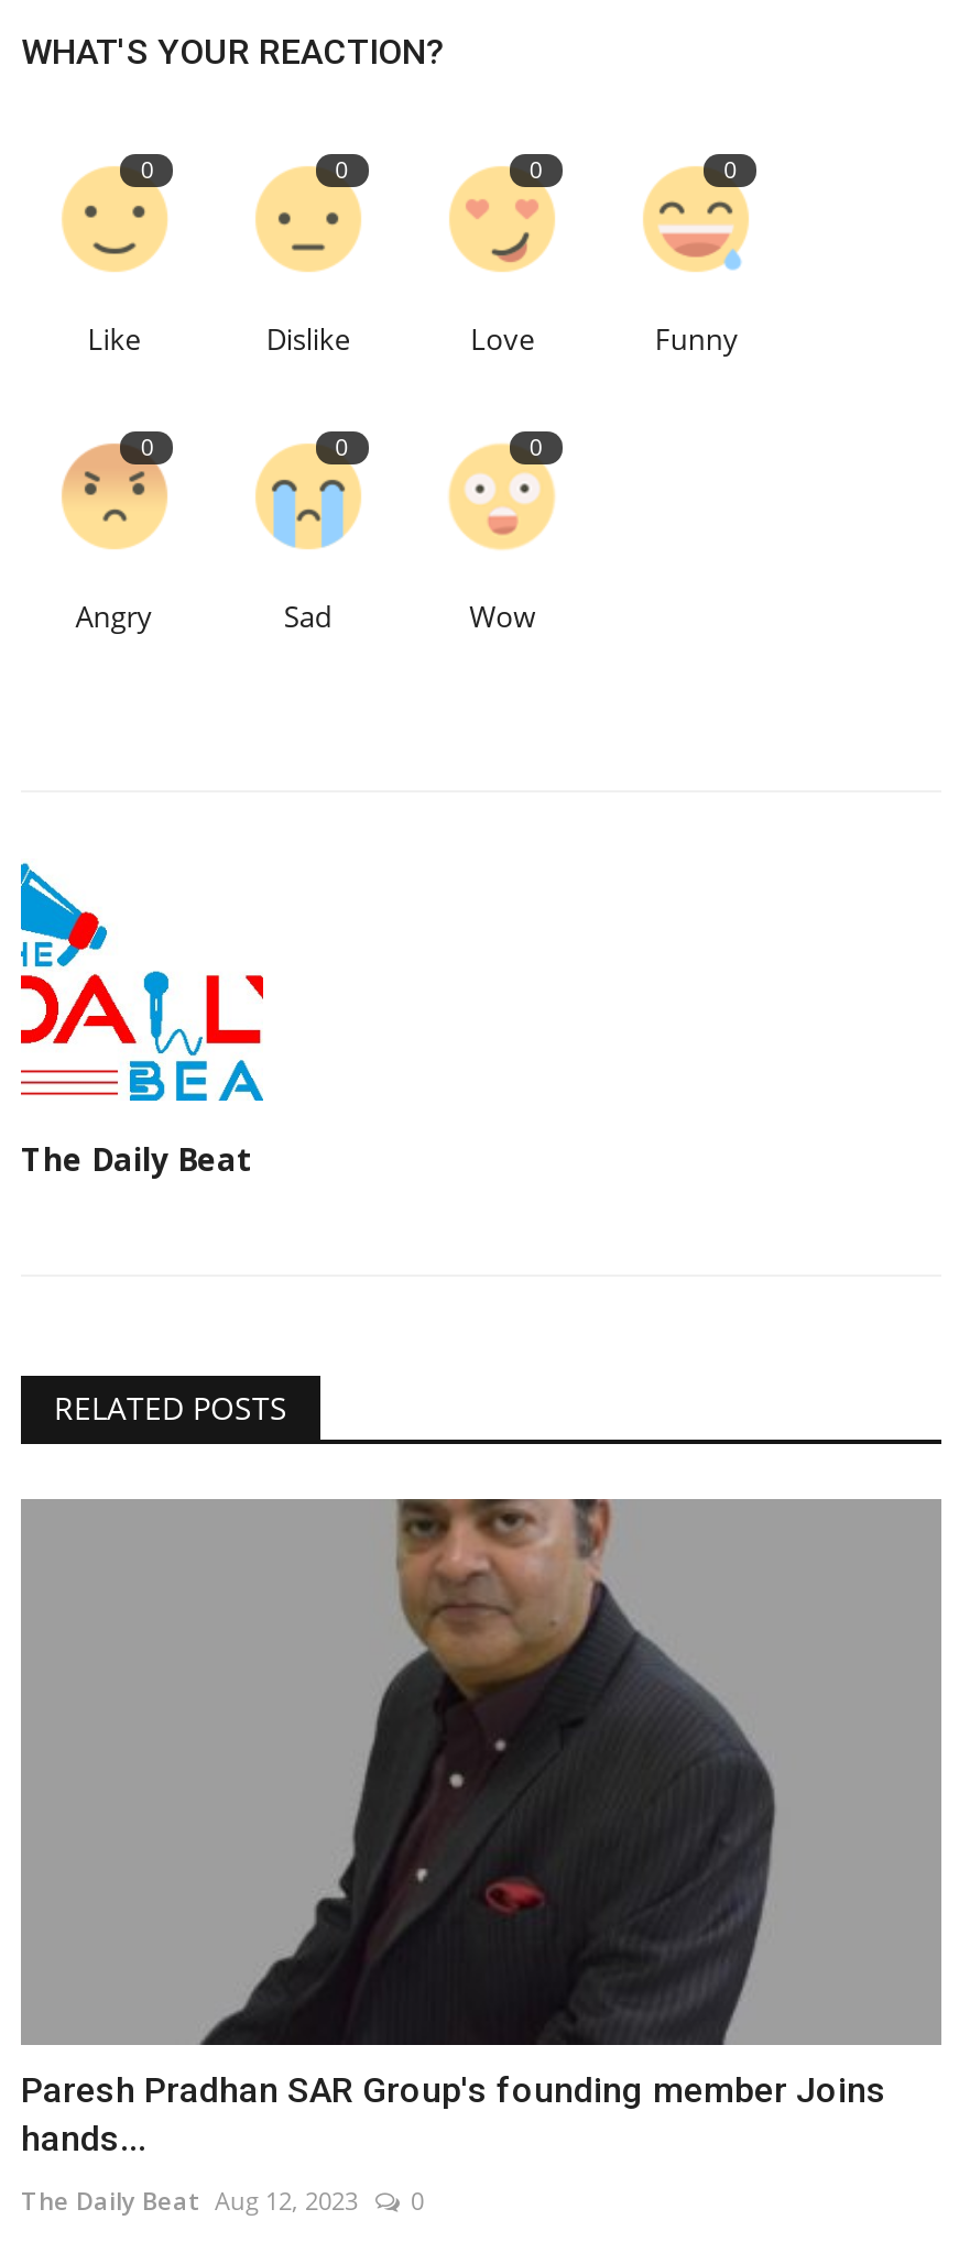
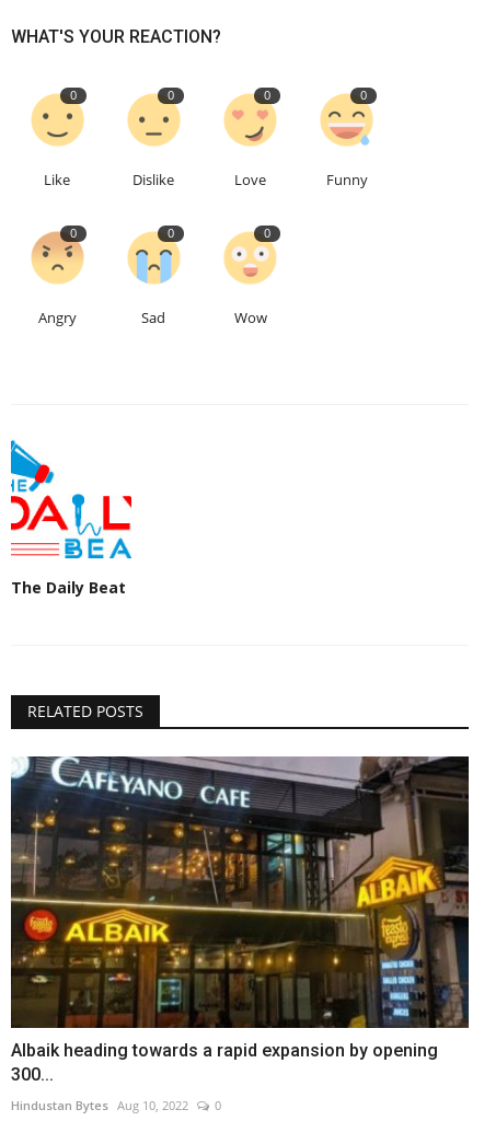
[21,1499,939,2160] [image] | Paresh Pradhan SAR Group's founding member Joins | hands... -> [11,756,469,1085] [image] | Albaik heading towards a rapid expansion by opening | 300...
[21,2185,358,2218] The Daily Beat Aug 12, 2023 -> [11,1097,188,1114] Hindustan Bytes Aug 10, 2022

